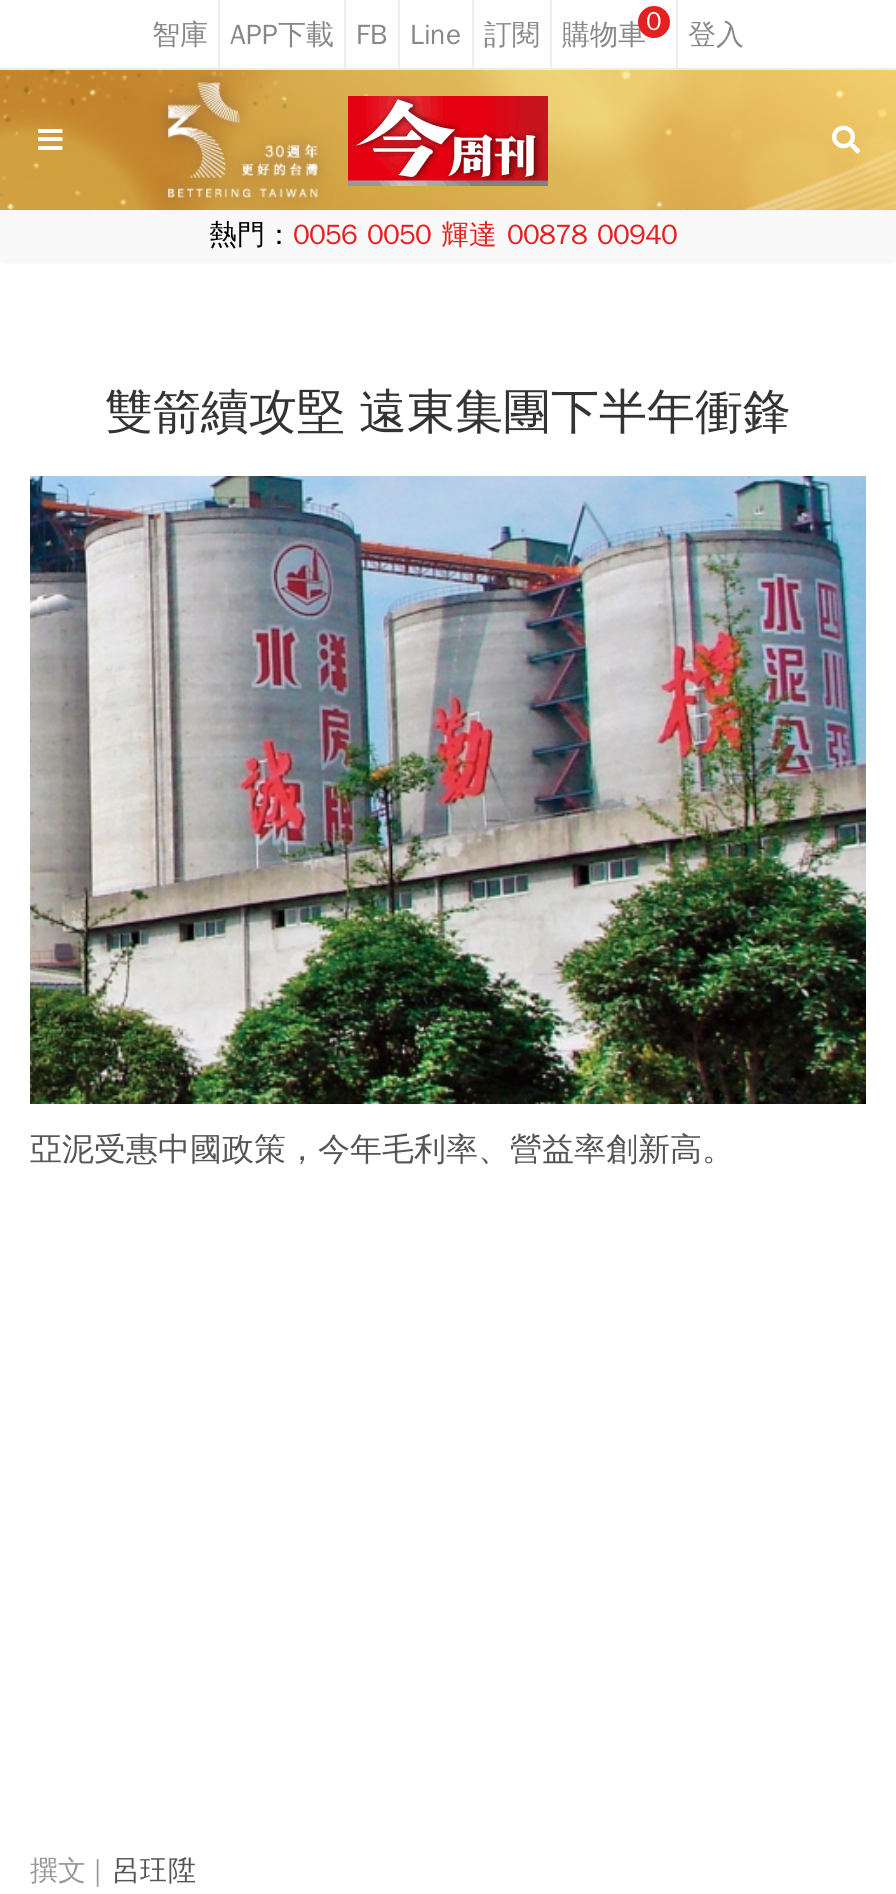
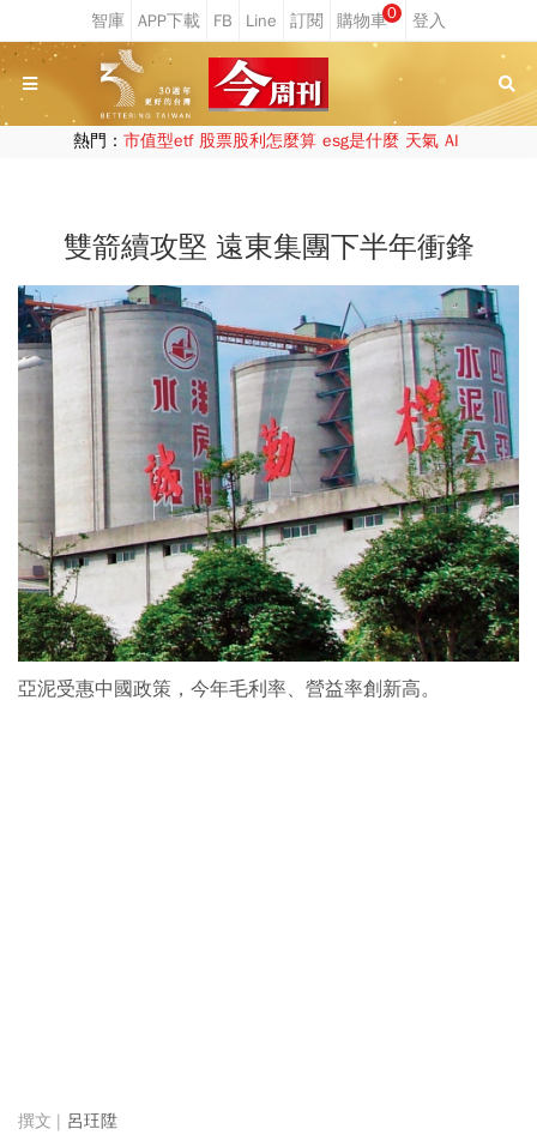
[209,218,677,252] 熱門：0056 0050 輝達 00878 00940 -> [73,131,458,151] 熱門：市值型etf 股票股利怎麼算 esg是什麼 天氣 AI

